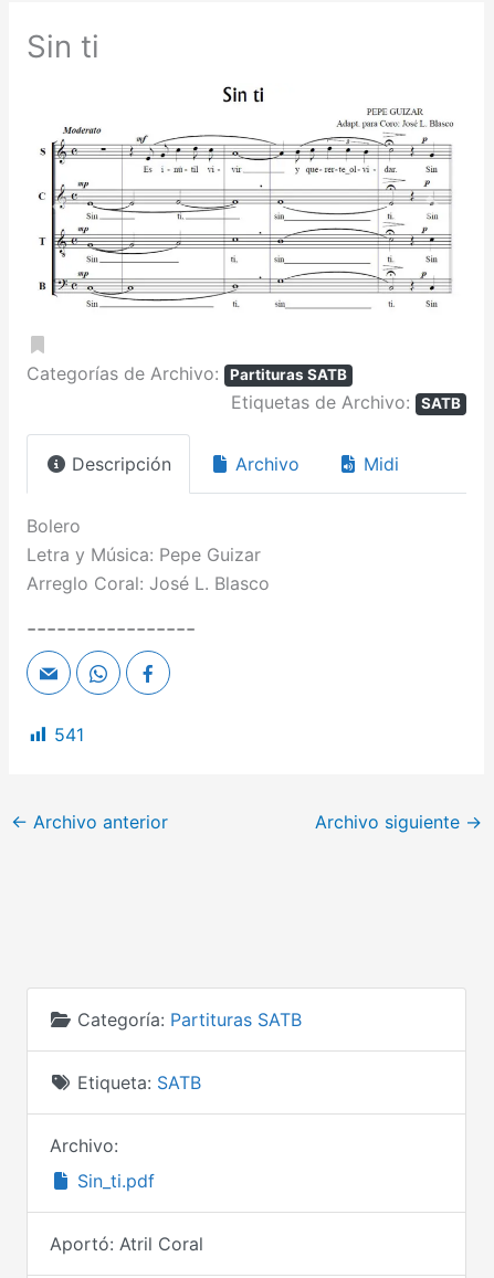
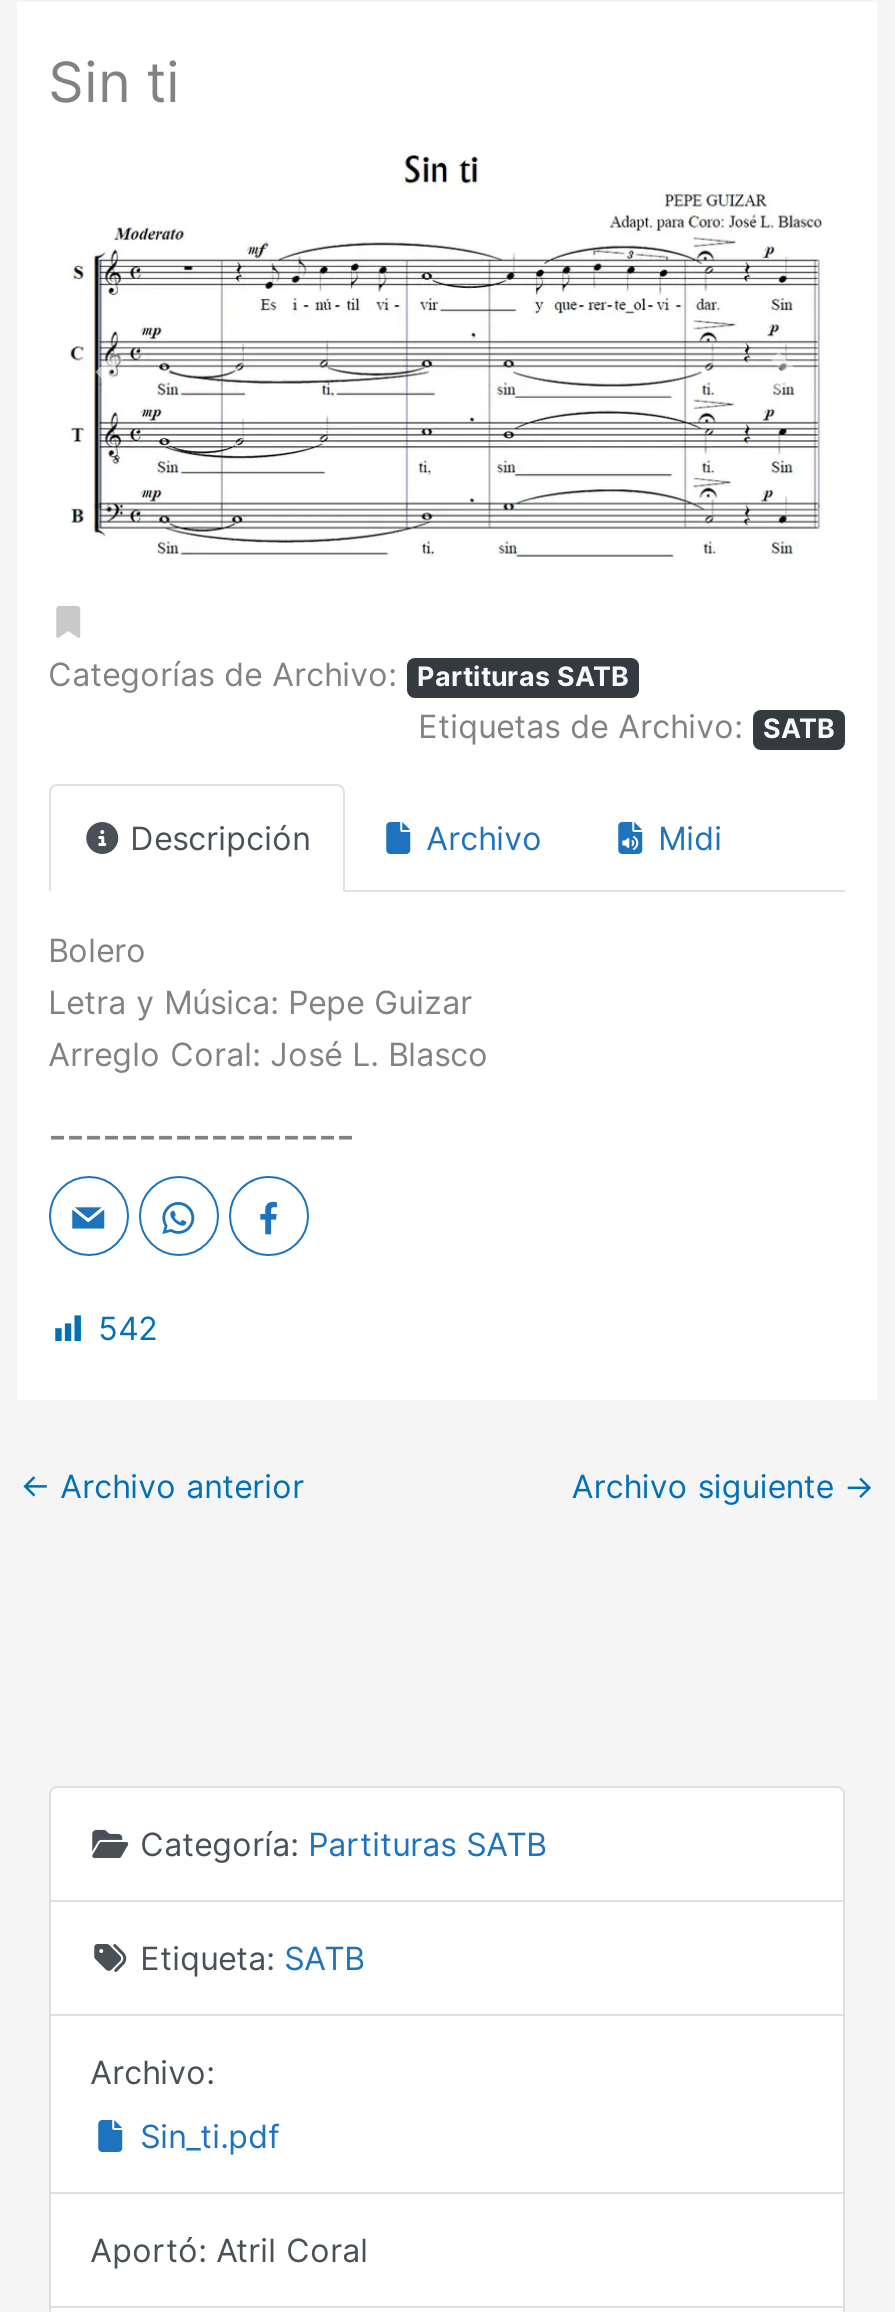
[54,723,84,745] 541 -> [98,1308,158,1348] 542

